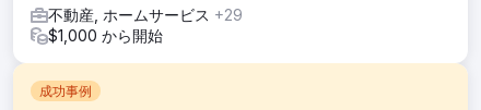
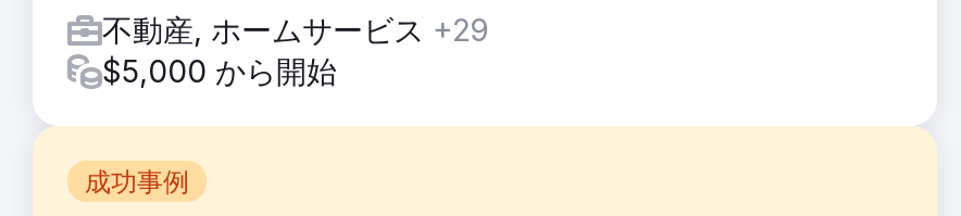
[48,26,163,45] $1,000 から開始 -> [102,52,337,89] $5,000 から開始

